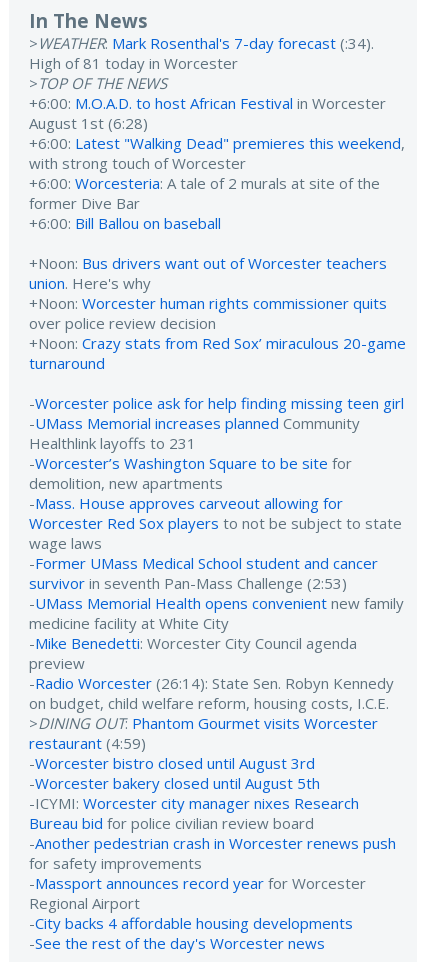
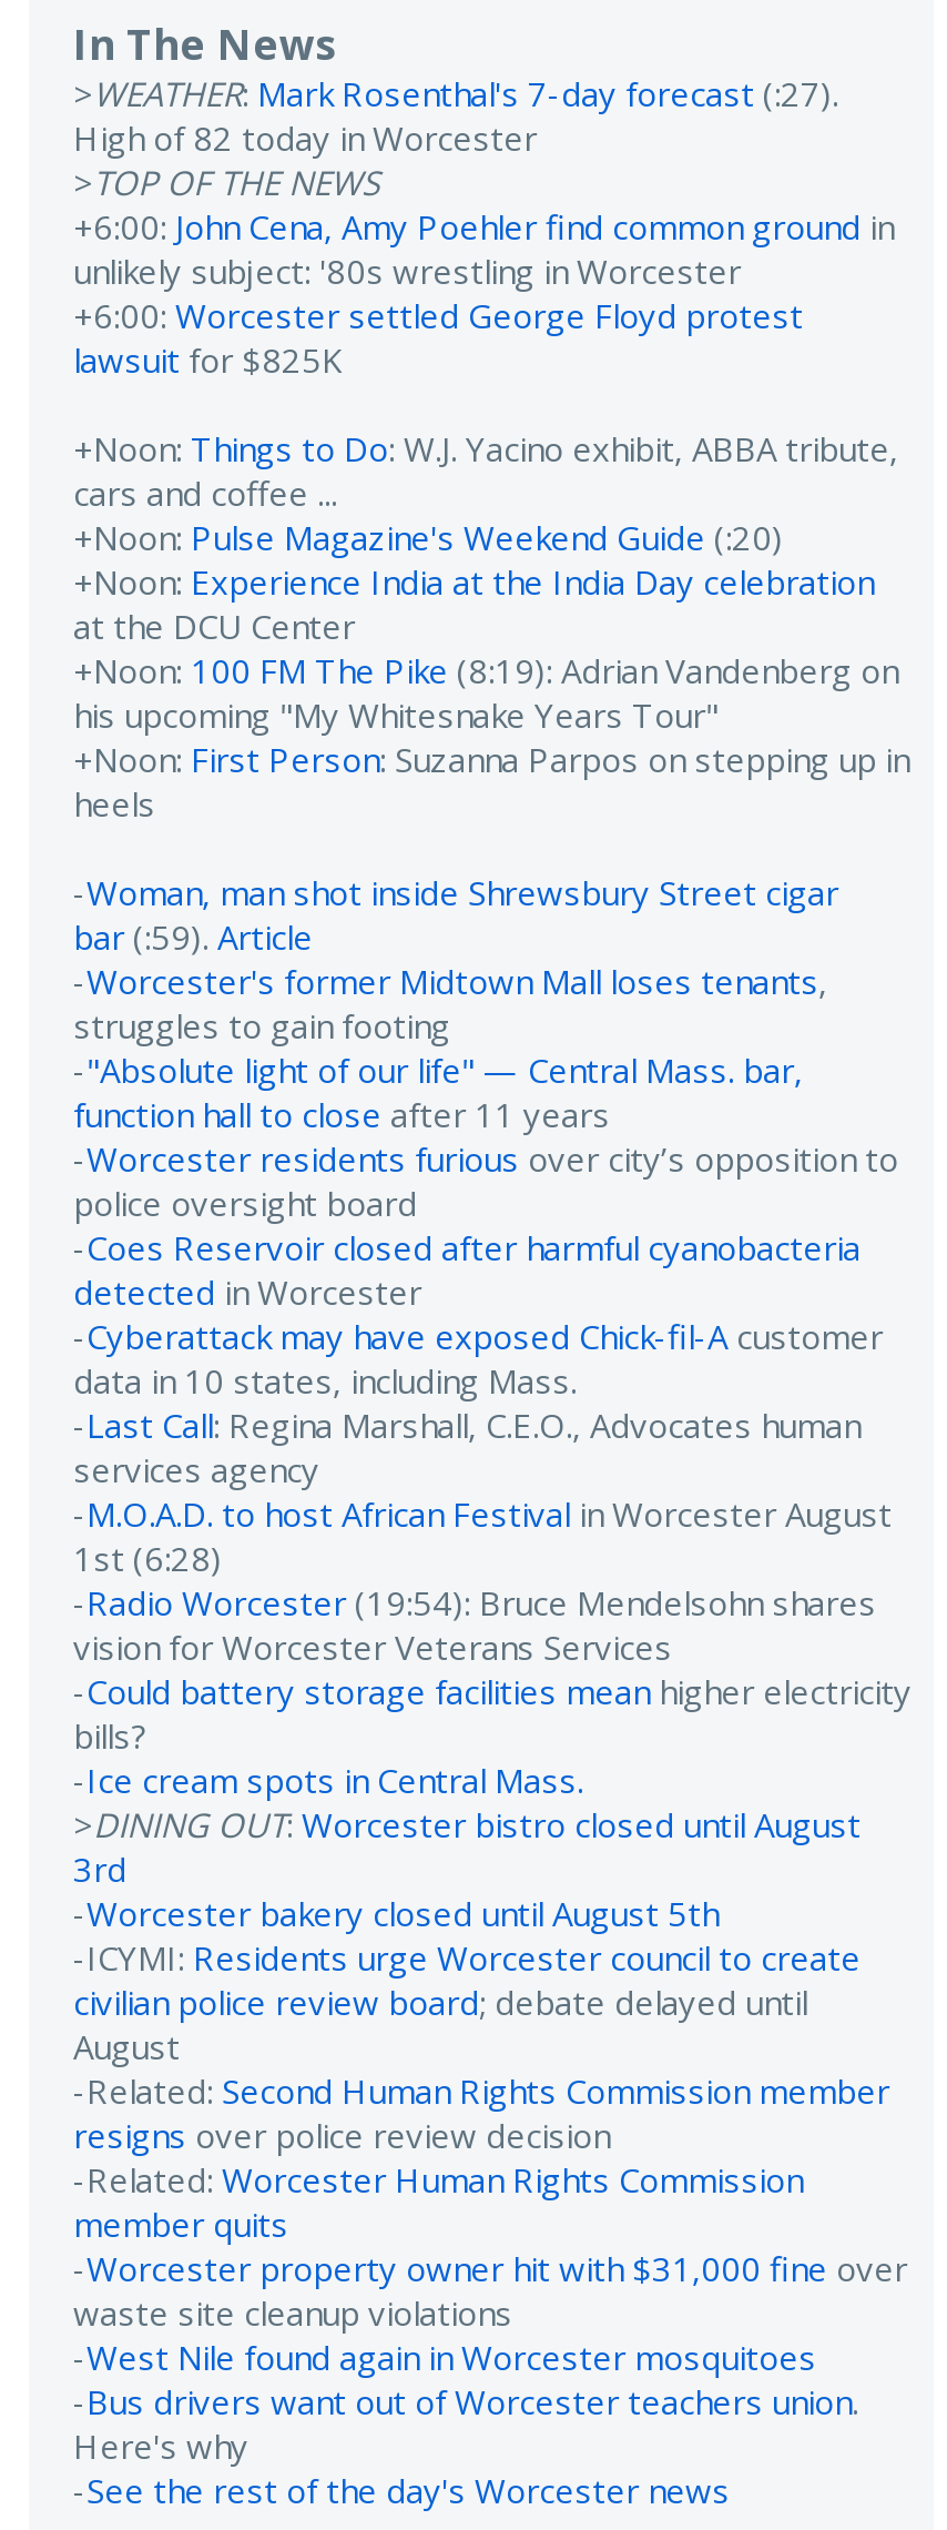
[29,32,374,52] > WEATHER: Mark Rosenthal's 7-day forecast (:34). -> [73,70,838,114] > WEATHER: Mark Rosenthal's 7-day forecast (:27).
[29,52,238,72] High of 81 today in Worcester -> [73,114,537,159] High of 82 today in Worcester
[29,92,405,232] +6:00: M.O.A.D. to host African Festival in Worcester | August 1st (6:28) | +6:00: Latest "Walking Dead" premieres this weekend, | with strong touch of Worcester | +6:00: Worcesteria: A tale of 2 murals at site of the | former Dive Bar | +6:00: Bill Ballou on baseball -> [73,203,894,381] +6:00: John Cena, Amy Poehler find common ground in | unlikely subject: '80s wrestling in Worcester | +6:00:Worcester settled George Floyd protest | lawsuit for $825K
[29,252,406,372] +Noon: Bus drivers want out of Worcester teachers | union. Here's why | +Noon: Worcester human rights commissioner quits | over police review decision | +Noon: Crazy stats from Red Sox’ miraculous 20-game | turnaround -> [73,425,909,824] +Noon: Things to Do: W.J. Yacino exhibit, ABBA tribute, | cars and coffee ... | +Noon: Pulse Magazine's Weekend Guide (:20) | +Noon: Experience India at the India Day celebration | at the DCU Center | +Noon: 100 FM The Pike (8:19): Adrian Vandenberg on | his upcoming "My Whitesnake Years Tour" | +Noon: First Person: Suzanna Parpos on stepping up in | heels
[29,392,404,772] -Worcester police ask for help finding missing teen girl | -UMass Memorial increases plannedCommunity | Healthlink layoffs to 231 | -Worcester’s Washington Square to be site for | demolition, new apartments | -Mass. House approves carveout allowing for | Worcester Red Sox players to not be subject to state | wage laws | -Former UMass Medical School student and cancer | survivor in seventh Pan-Mass Challenge (2:53) | -UMass Memorial Health opens convenient new family | medicine facility at White City | -Mike Benedetti: Worcester City Council agenda | preview | -Radio Worcester (26:14): State Sen. Robyn Kennedy | on budget, child welfare reform, housing costs, I.C.E. | >DINING OUT: Phantom Gourmet visits Worcester | restaurant (4:59) | -Worcester bistro closed until August 3rd -> [73,869,912,1890] -Woman, man shot inside Shrewsbury Street cigar | bar (:59). Article | -Worcester's former Midtown Mall loses tenants, | struggles to gain footing | -"Absolute light of our life" — Central Mass. bar, | function hall to close after 11 years | -Worcester residents furiousover city’s opposition to | police oversight board | -Coes Reservoir closed after harmful cyanobacteria | detected in Worcester | -Cyberattack may have exposed Chick-fil-A customer | data in 10 states, including Mass. | - Last Call: Regina Marshall, C.E.O., Advocates human | services agency | - M.O.A.D. to host African Festival in Worcester August | 1st (6:28) | - Radio Worcester (19:54): Bruce Mendelsohn shares | vision for Worcester Veterans Services | -Could battery storage facilities mean higher electricity | bills? | - Ice cream spots in Central Mass. | >DINING OUT: Worcester bistro closed until August | 3rd
[29,792,396,932] -ICYMI: Worcester city manager nixes Research | Bureau bid for police civilian review board | -Another pedestrian crash in Worcester renews push | for safety improvements | -Massport announces record year for Worcester | Regional Airport | -City backs 4 affordable housing developments -> [73,1934,907,2467] -ICYMI: Residents urge Worcester council to create | civilian police review board; debate delayed until | August | -Related: Second Human Rights Commission member | resigns over police review decision | -Related: Worcester Human Rights Commission | member quits | -Worcester property owner hit with $31,000 fine over | waste site cleanup violations | -West Nile found again in Worcester mosquitoes | - Bus drivers want out of Worcester teachers union. | Here's why

